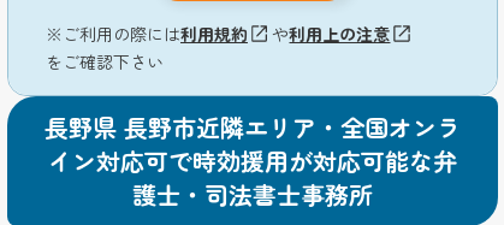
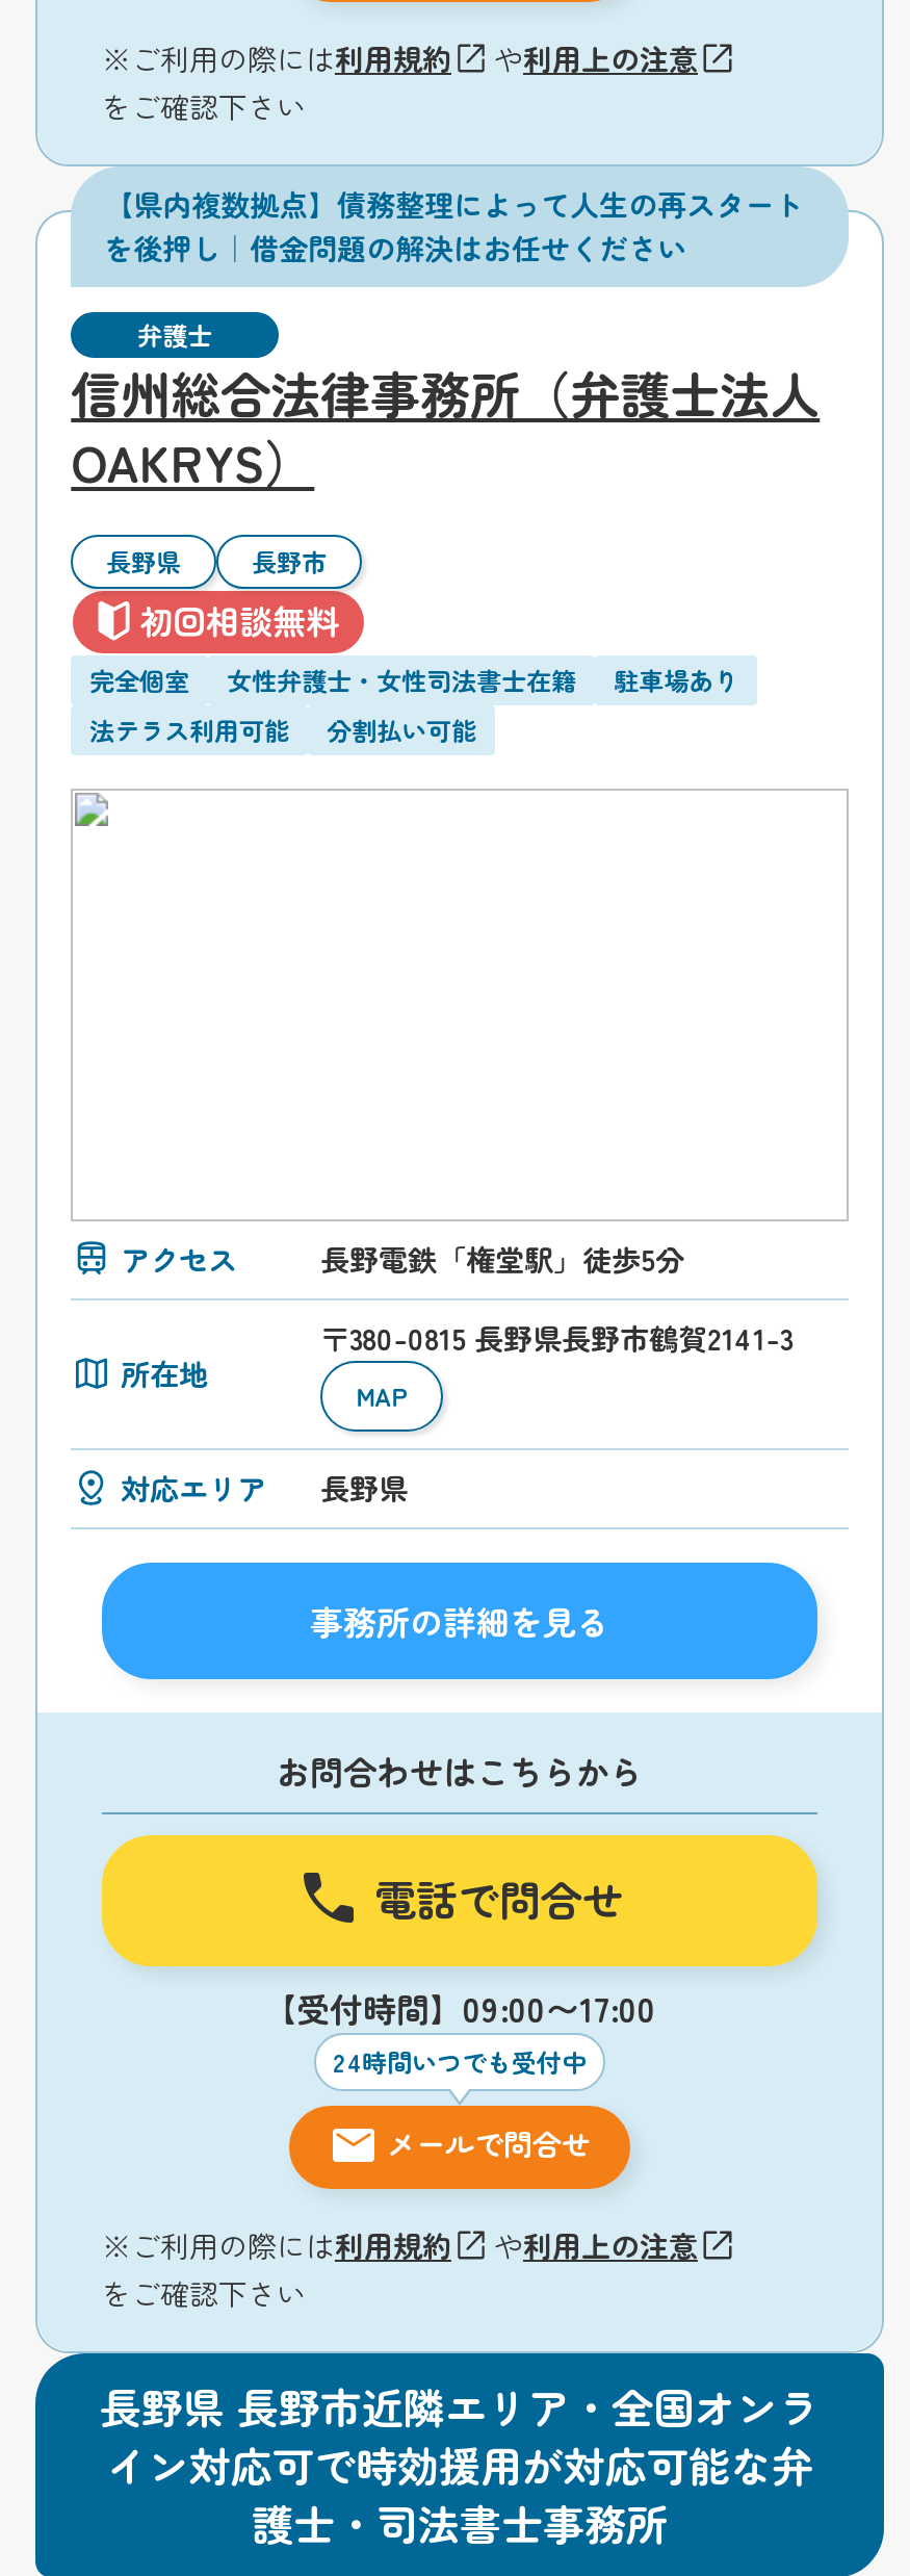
none -> [37,166,882,1729] [image] | 【県内複数拠点】債務整理によって人生の再スタート | を後押し｜借金問題の解決はお任せください | 弁護士 | 信州総合法律事務所（弁護士法人 | OAKRYS） | 長野県 | 長野市 | 初回相談無料 | 完全個室 | 女性弁護士・女性司法書士在籍 | 駐車場あり | 法テラス利用可能 | 分割払い可能
none -> [102,1316,793,2313] 〒380-0815 長野県長野市鶴賀2141-3 | MAP | 対応エリア | 長野県 | 事務所の詳細を見る | お問合わせはこちらから | 電話で問合せ | 【受付時間】09:00〜17:00 | 24時間いつでも受付中 | メールで問合せ | ※ご利用の際には利用規約 | や利用上の注意 | をご確認下さい
none -> [113,1237,685,1393] アクセス | 長野電鉄「権堂駅」徒歩5分 | 所在地

